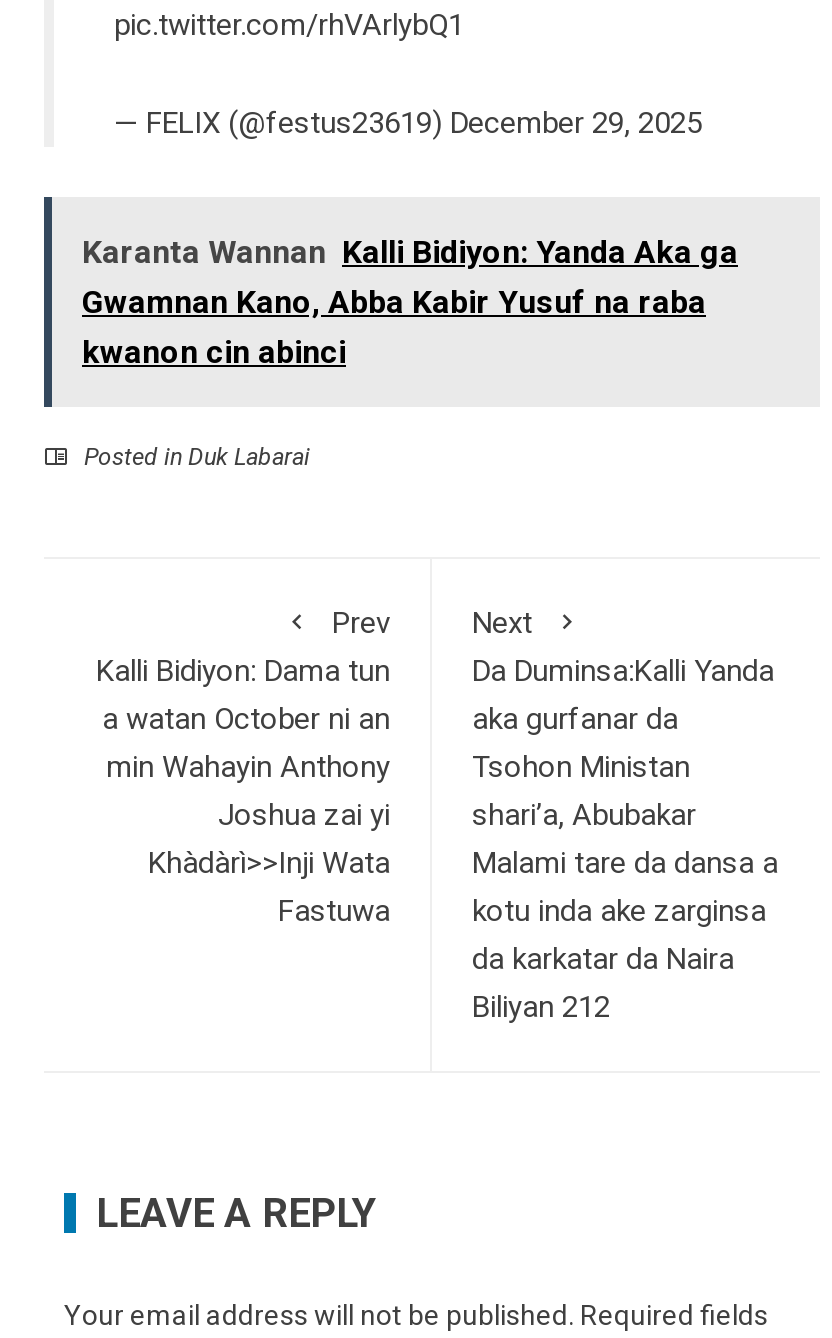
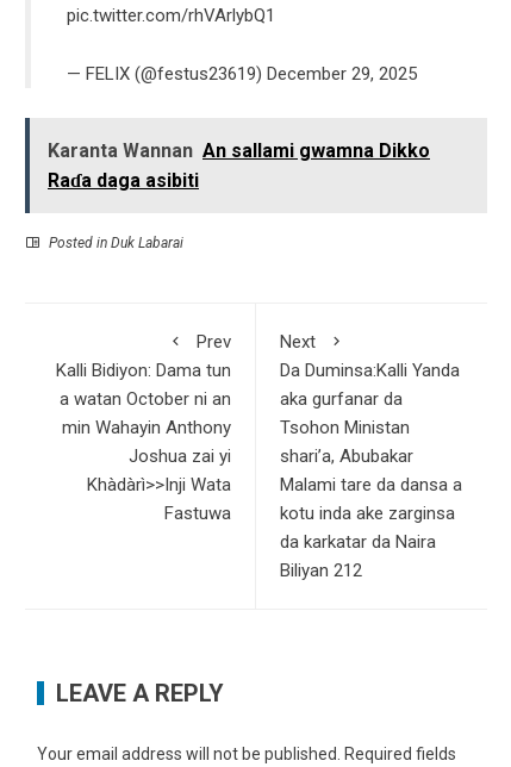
[82,234,738,372] Karanta Wannan Kalli Bidiyon: Yanda Aka ga | Gwamnan Kano, Abba Kabir Yusuf na raba | kwanon cin abinci -> [48,139,430,192] Karanta Wannan An sallami gwamna Dikko | Raɗa daga asibiti

